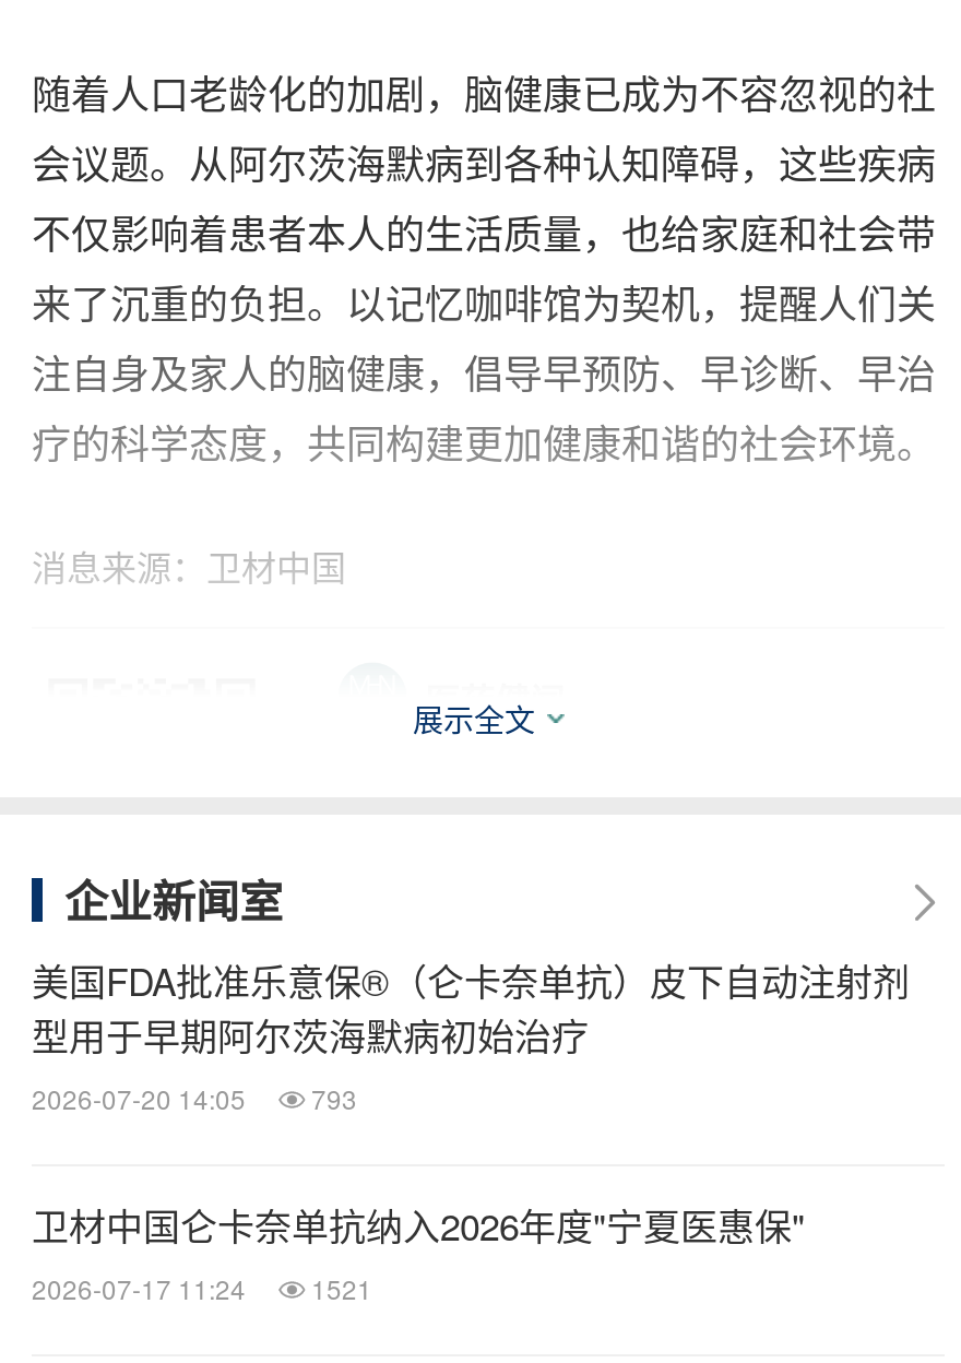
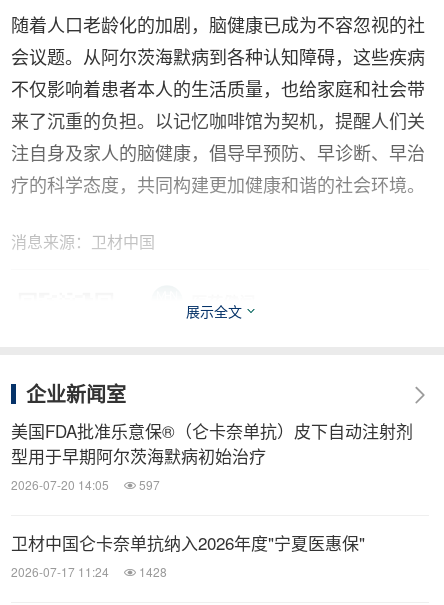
[32,1079,357,1116] 2026-07-20 14:05 793 -> [11,476,160,493] 2026-07-20 14:05 597
[32,1269,372,1306] 2026-07-17 11:24 1521 -> [11,563,167,580] 2026-07-17 11:24 1428

